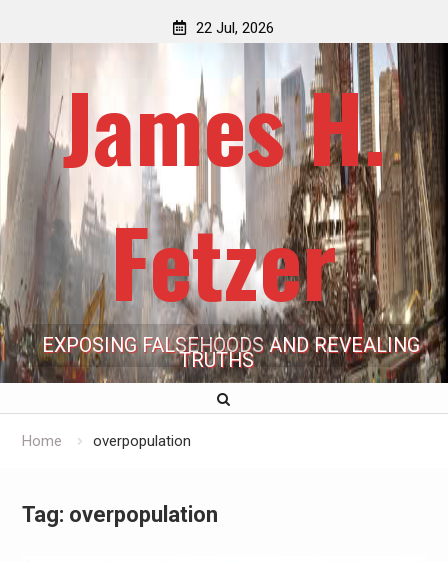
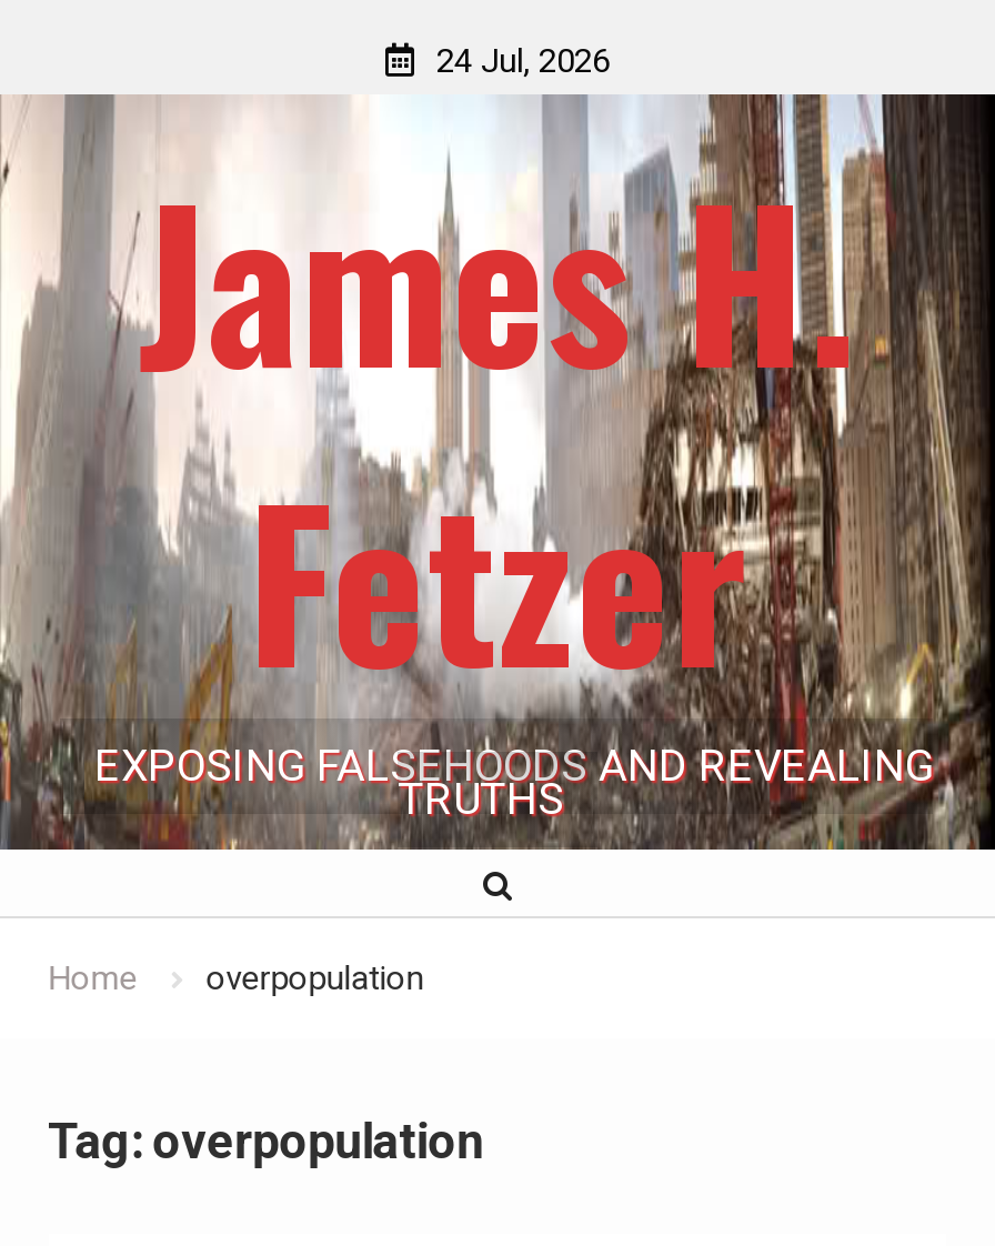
[196,19,274,37] 22 Jul, 2026 -> [436,41,610,81] 24 Jul, 2026

